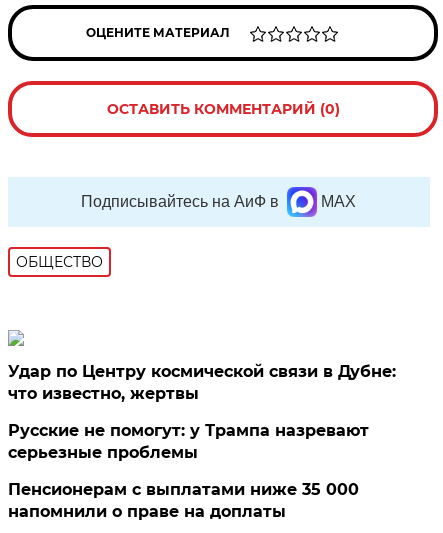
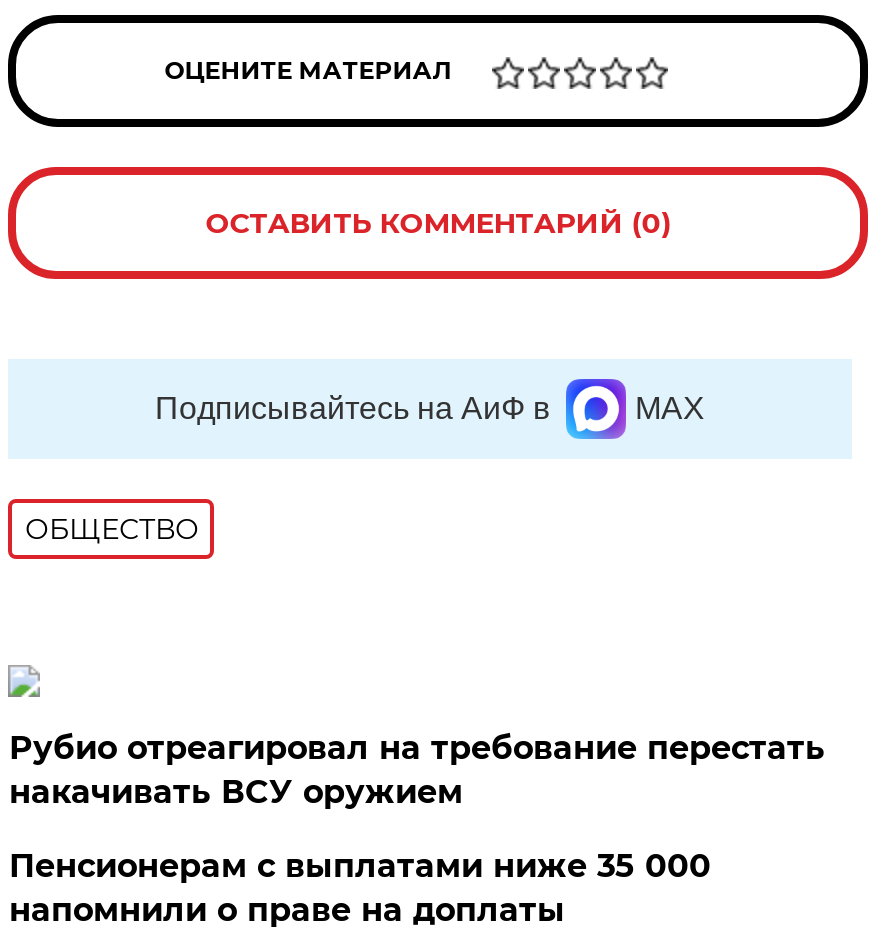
[8,362,396,462] Удар по Центру космической связи в Дубне: | что известно, жертвы | Русские не помогут: у Трампа назревают | серьезные проблемы -> [9,729,825,811] Рубио отреагировал на требование перестать | накачивать ВСУ оружием

